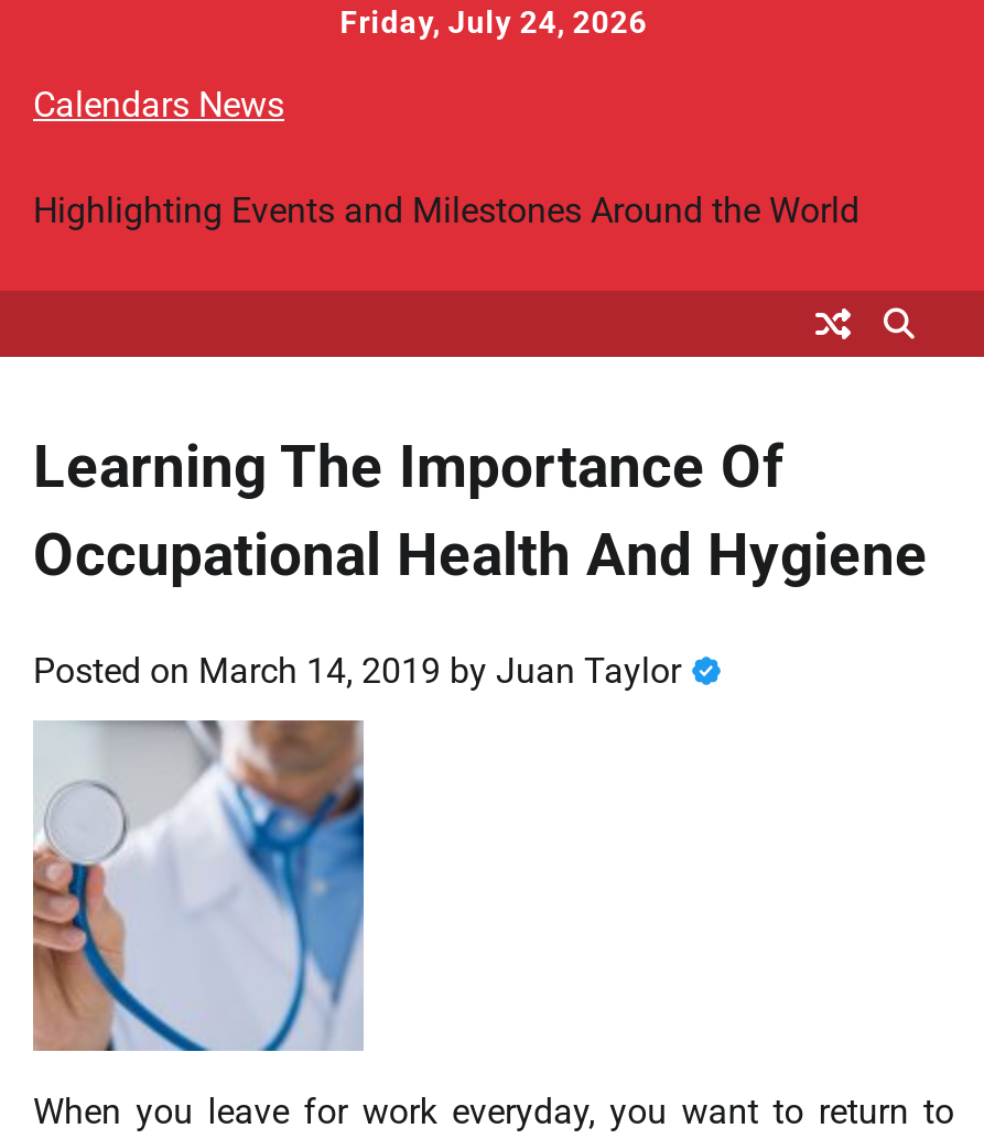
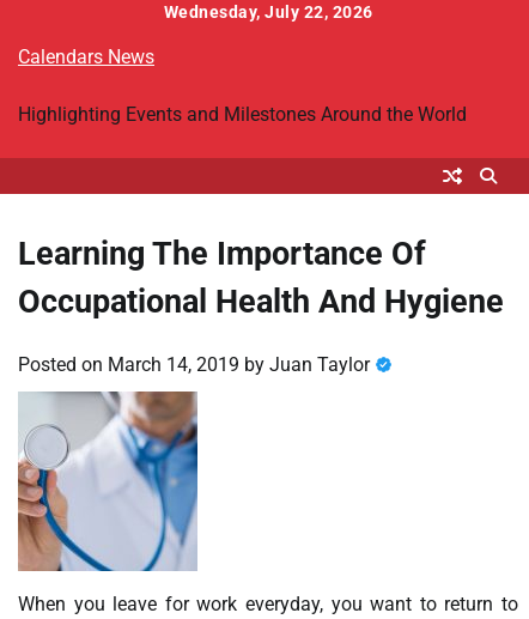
[340,4,647,40] Friday, July 24, 2026 -> [163,2,373,22] Wednesday, July 22, 2026

